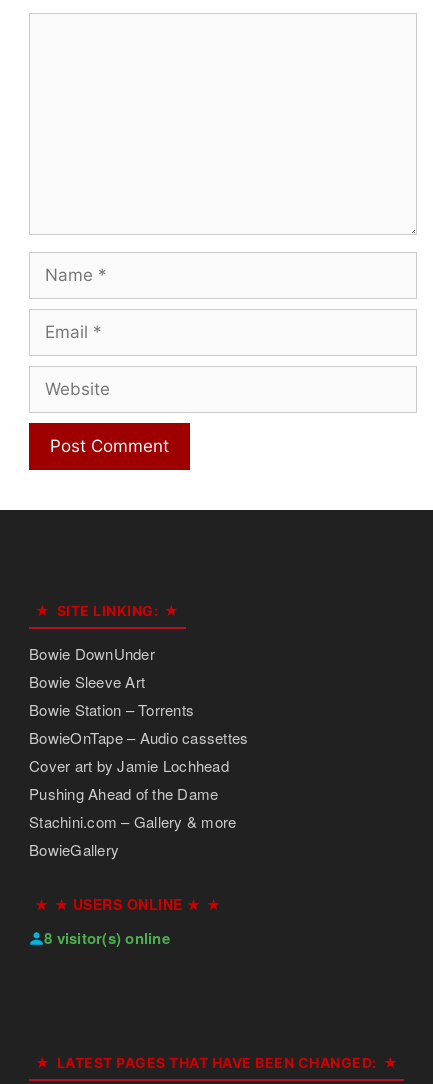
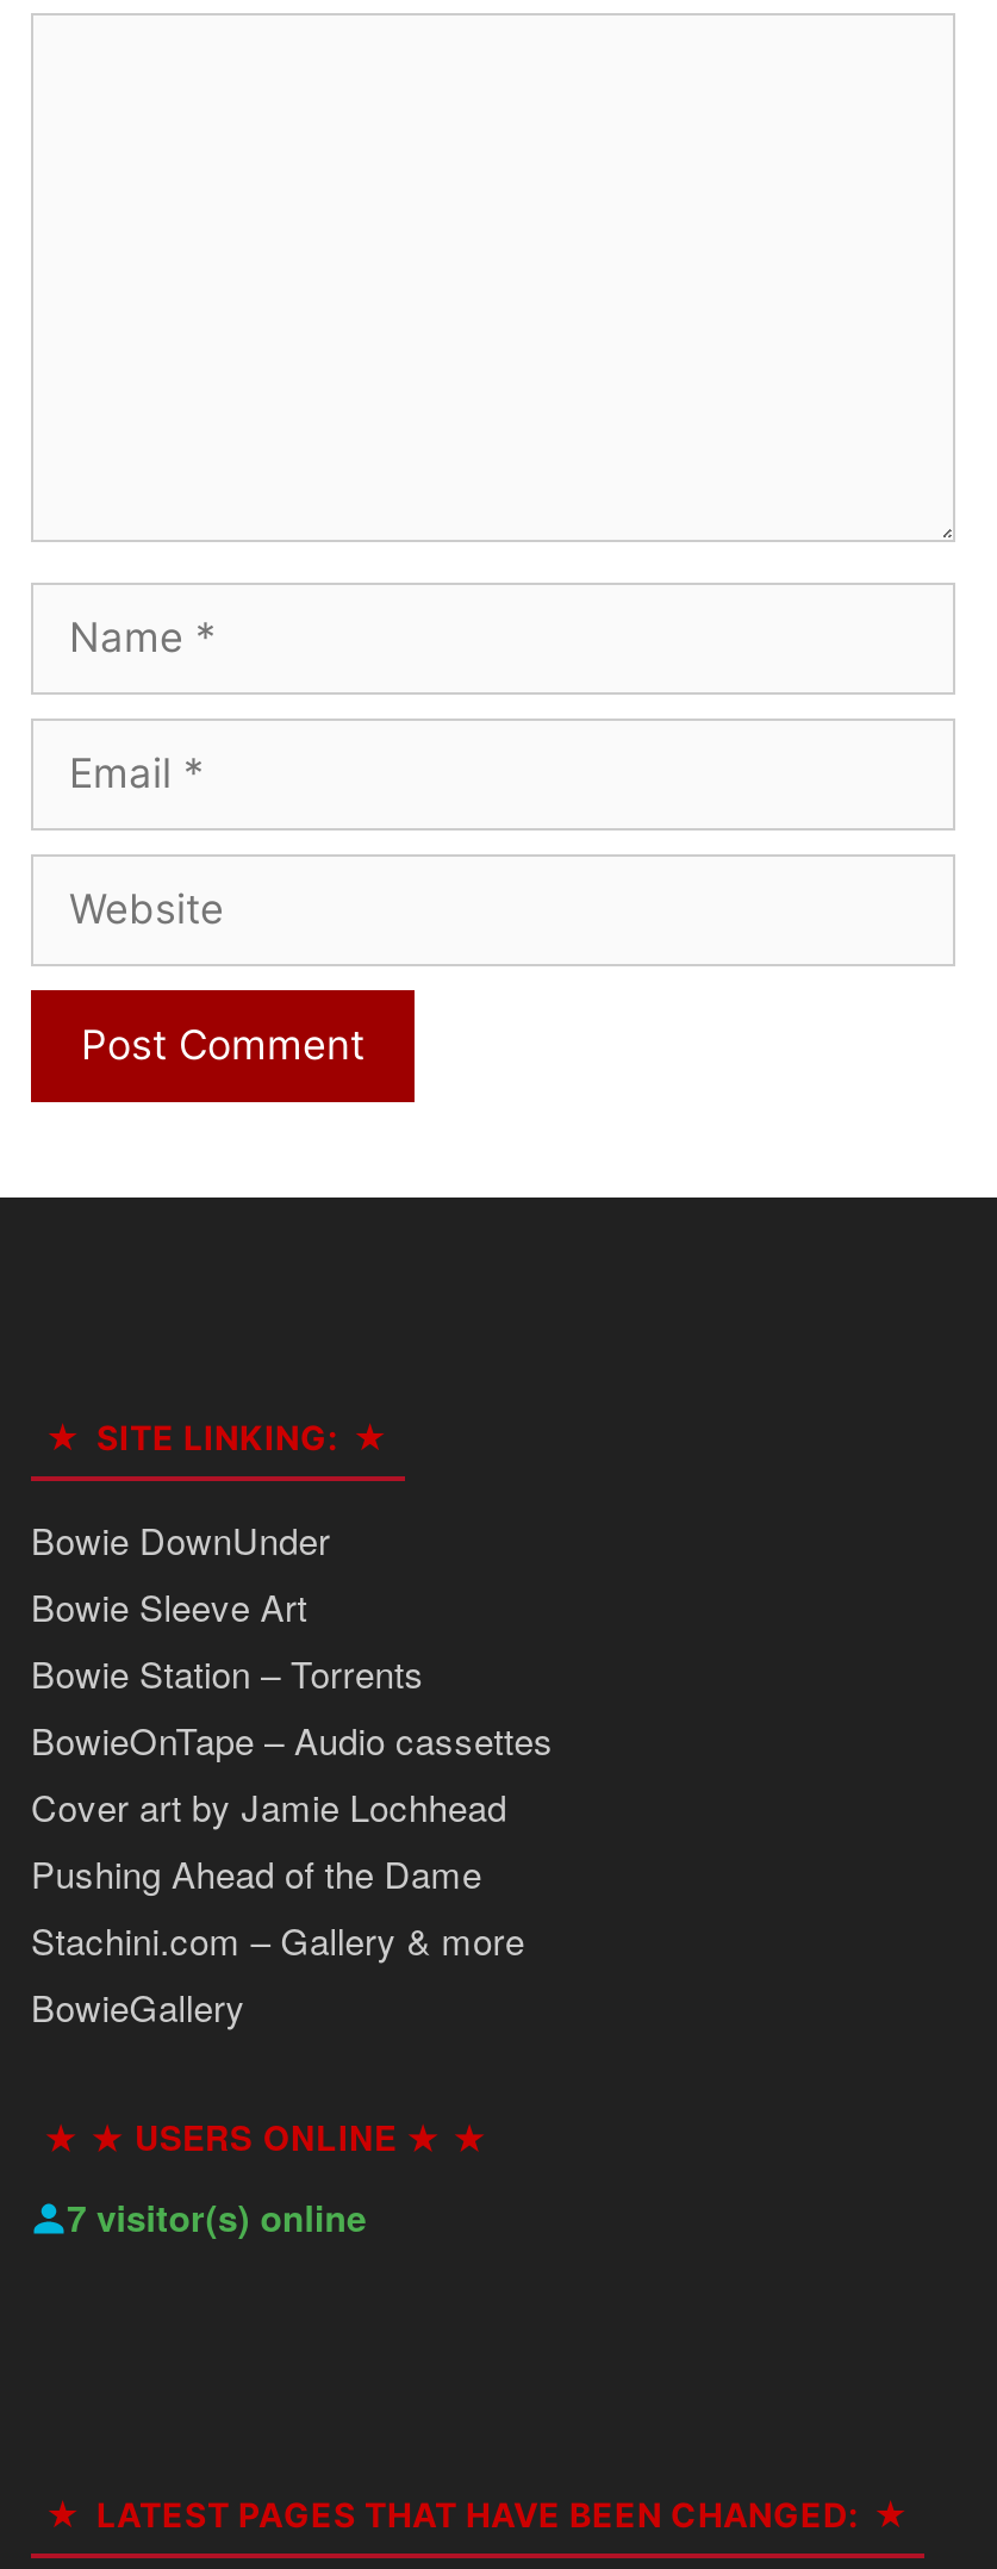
[44,927,170,949] 8 visitor(s) online -> [67,2192,366,2245] 7 visitor(s) online

